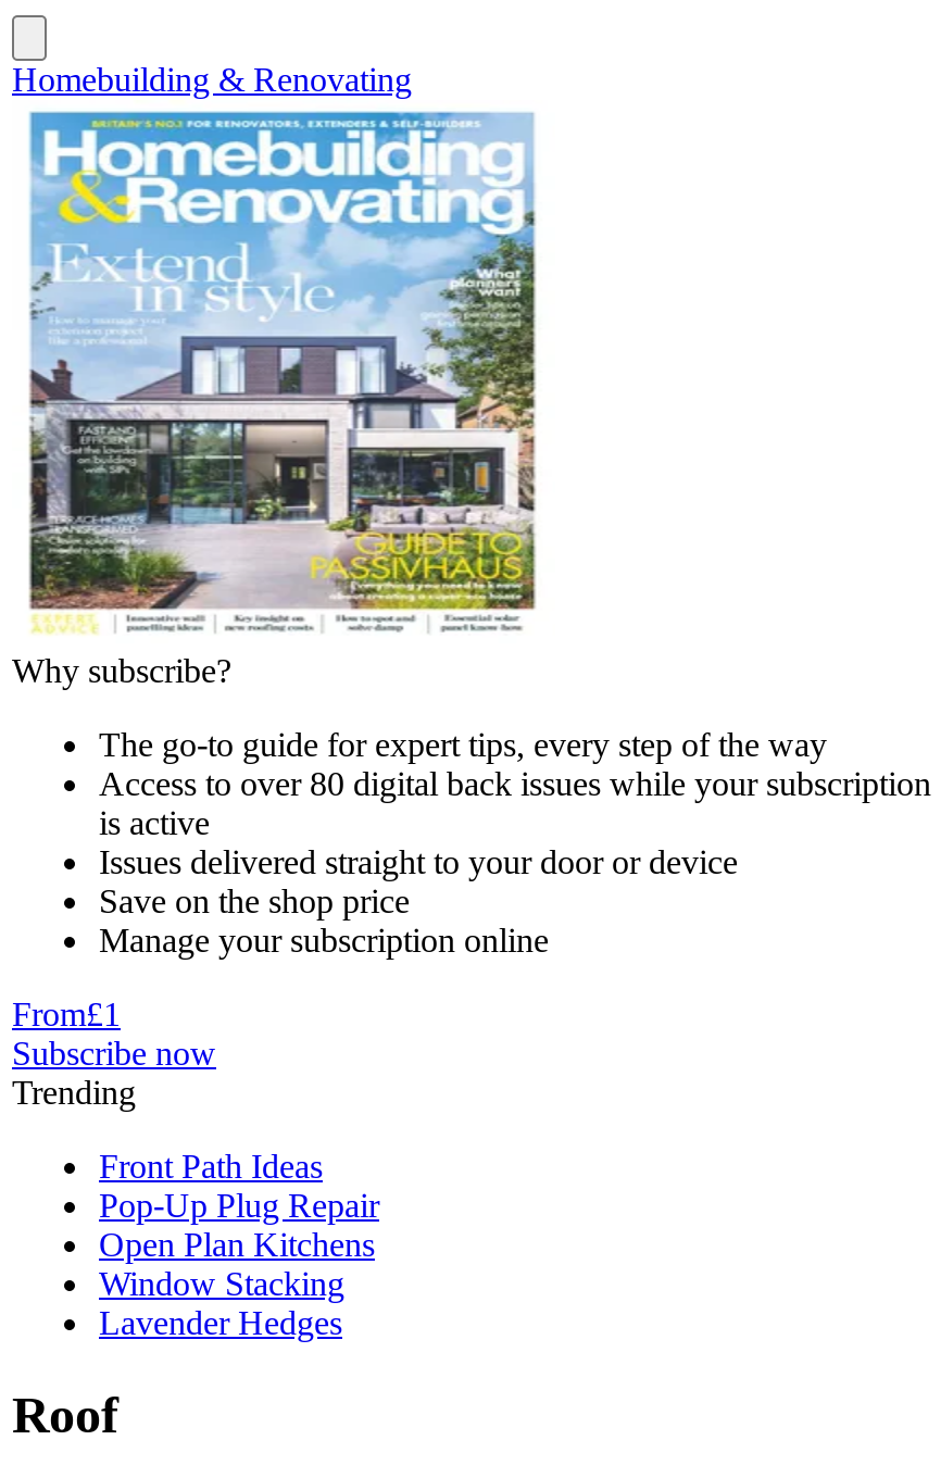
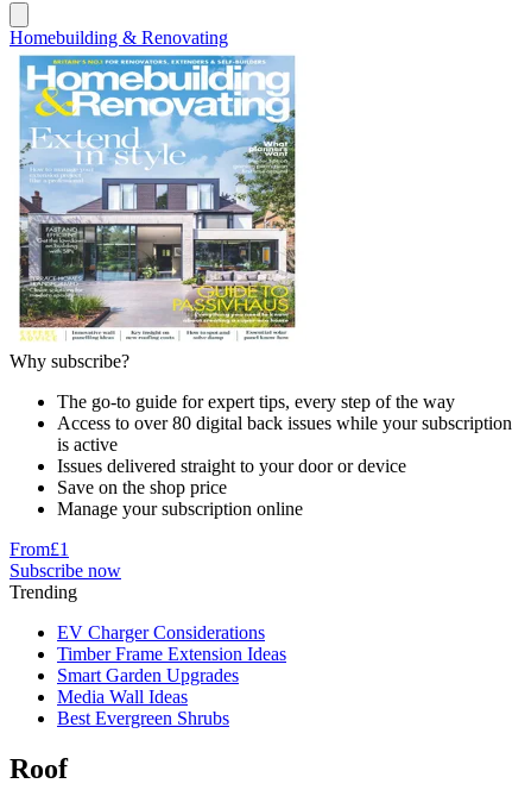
[99,1148,379,1341] Front Path Ideas | Pop-Up Plug Repair | Open Plan Kitchens | Window Stacking | Lavender Hedges -> [57,622,286,728] EV Charger Considerations | Timber Frame Extension Ideas | Smart Garden Upgrades | Media Wall Ideas | Best Evergreen Shrubs

